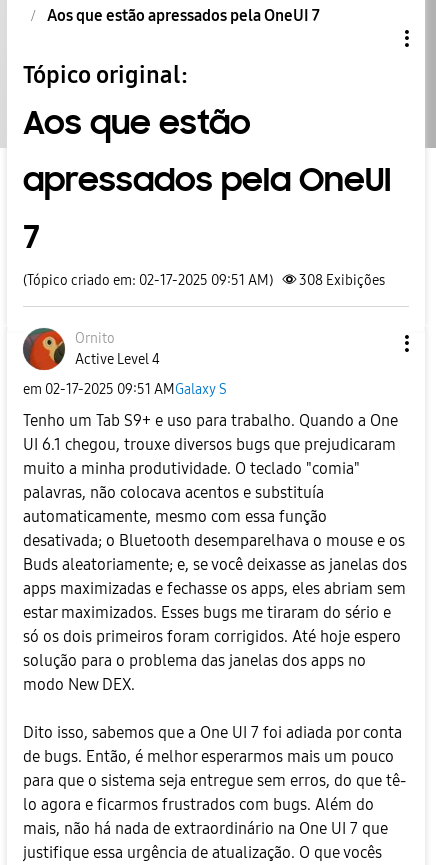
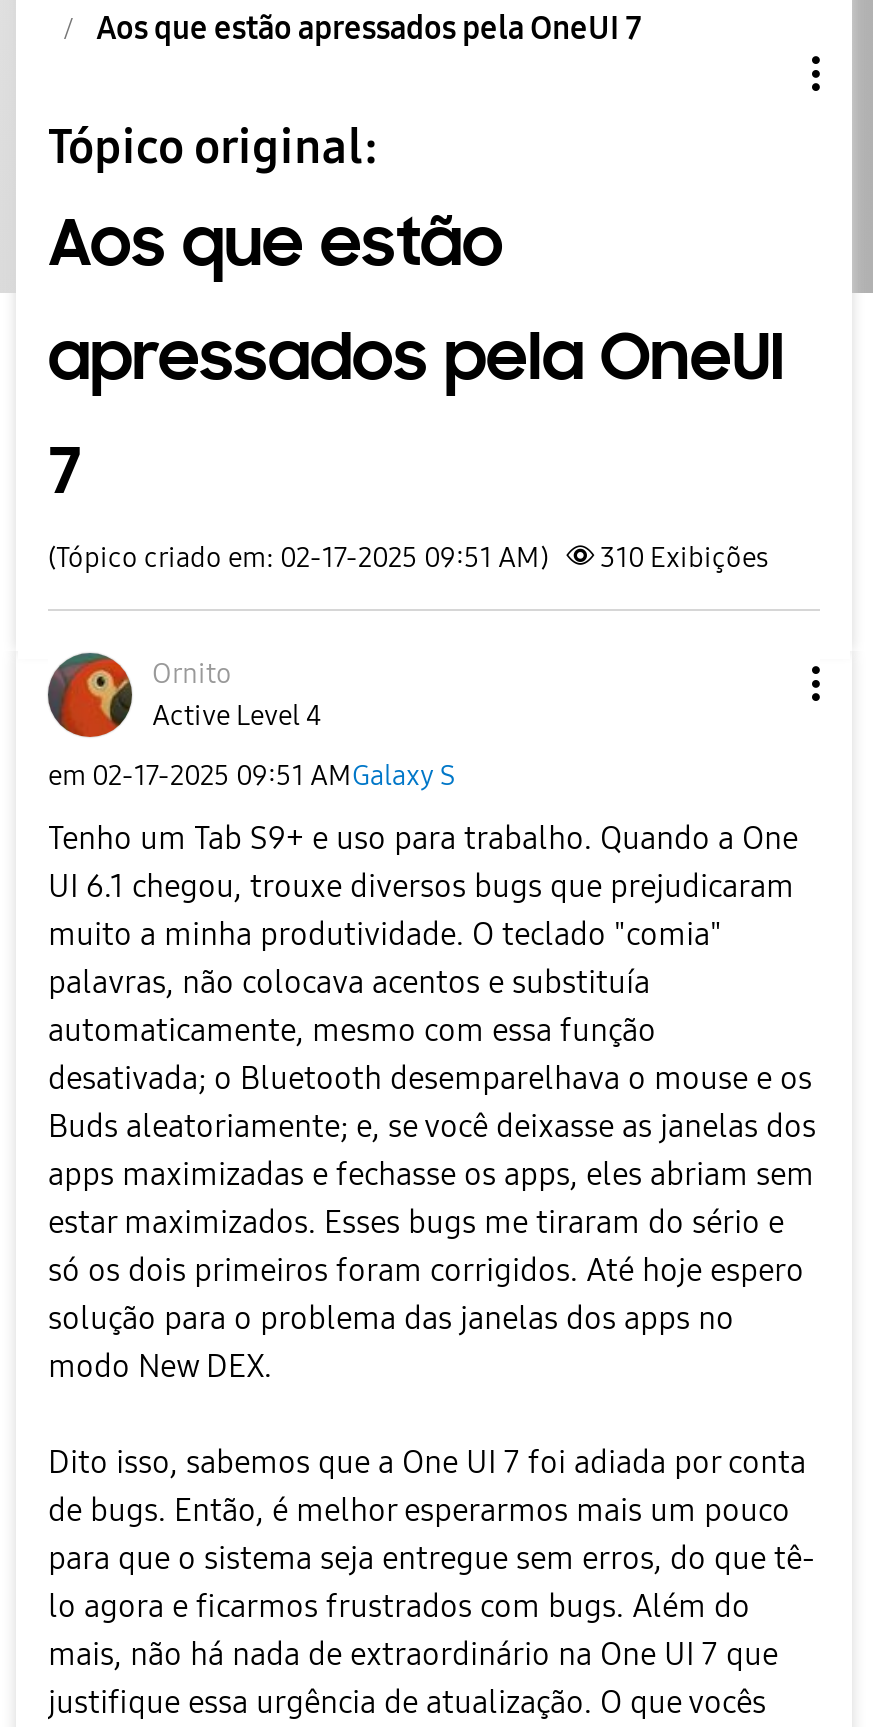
[23,272,385,289] (Tópico criado em: 02-17-2025 09:51 AM) 308 Exibições -> [48,541,768,575] (Tópico criado em: 02-17-2025 09:51 AM) 310 Exibições

